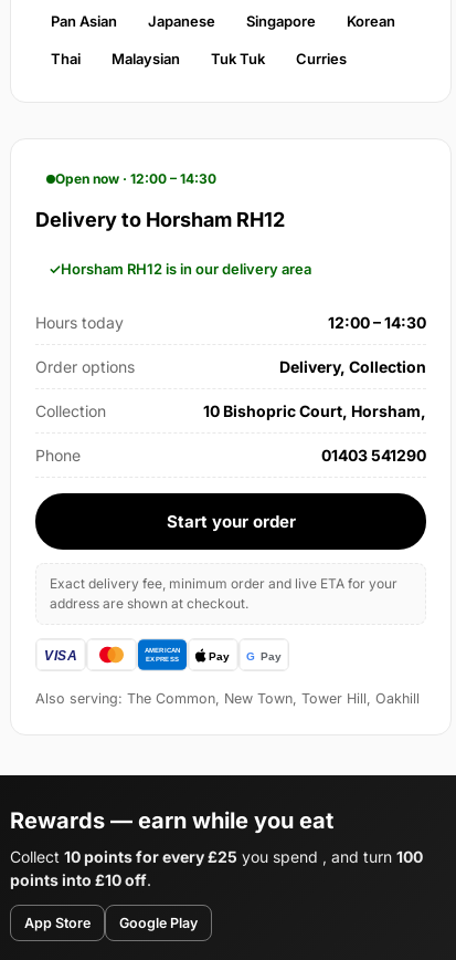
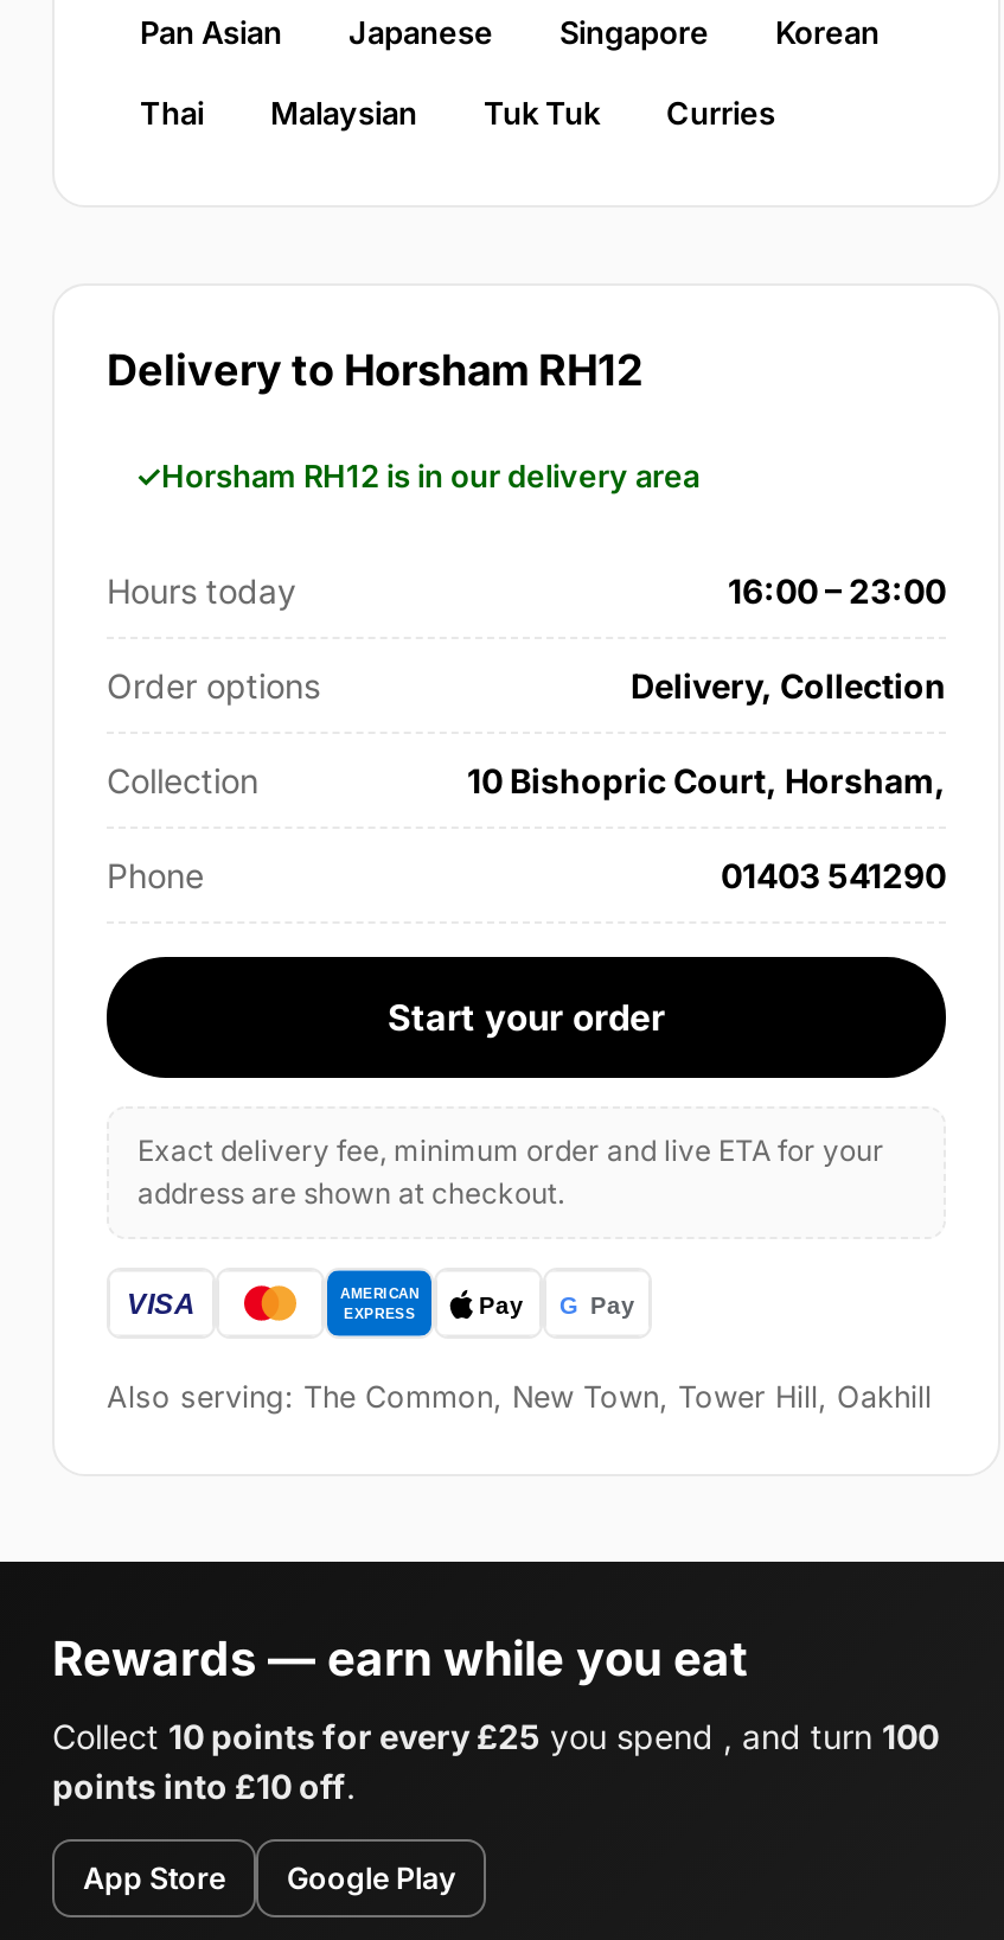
[55,170,216,187] Open now · 12:00 – 14:30 -> none
[328,313,426,332] 12:00 – 14:30 -> [728,570,946,611] 16:00 – 23:00

